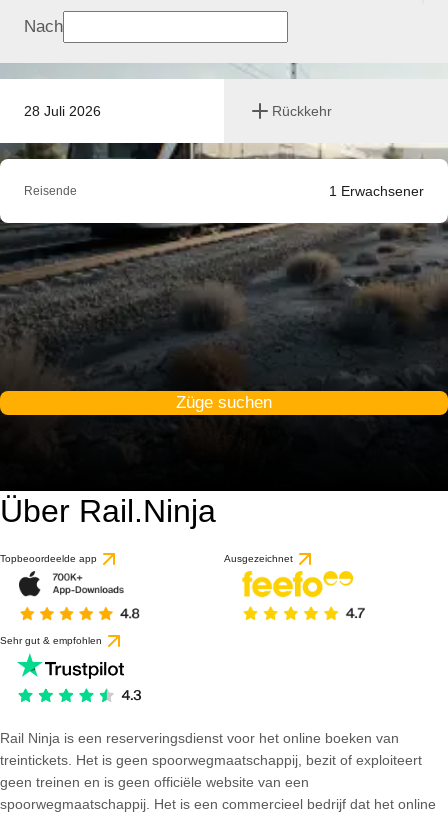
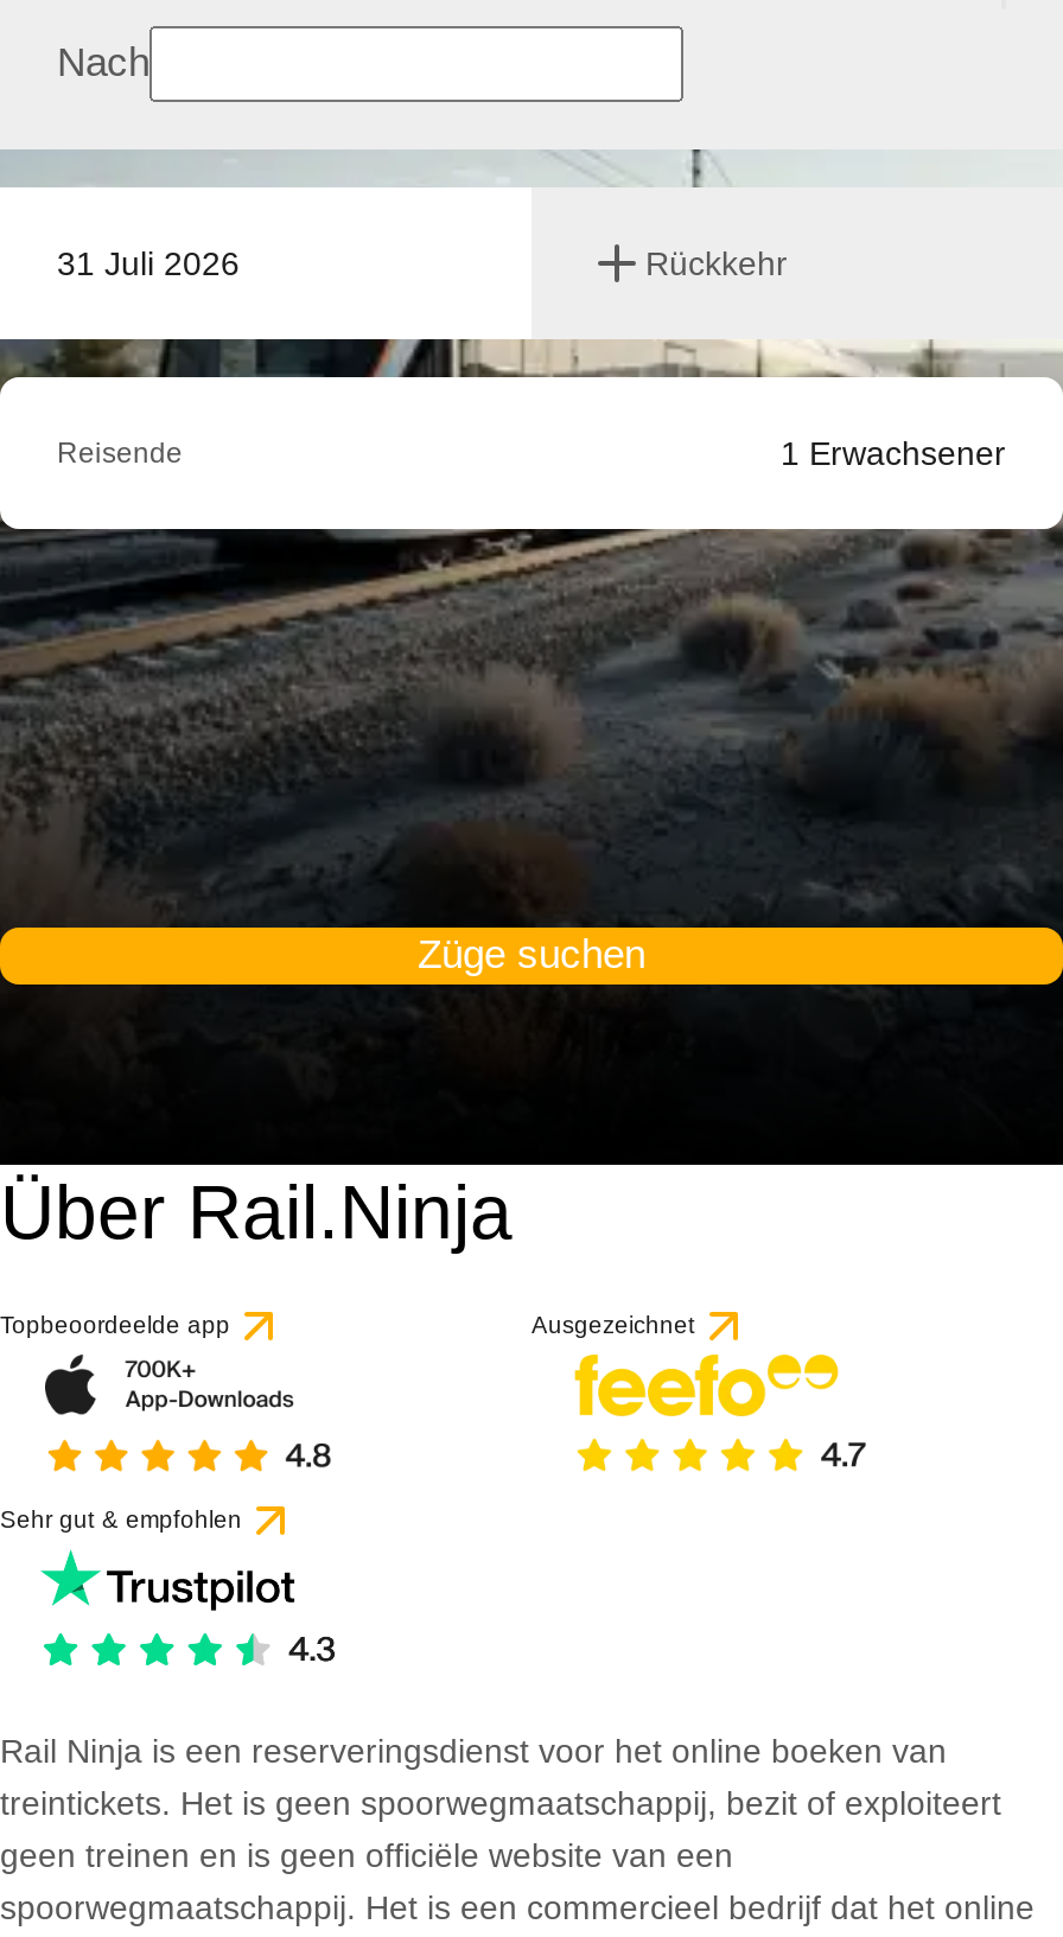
[24,103,101,119] 28 Juli 2026 -> [57,244,240,282] 31 Juli 2026

